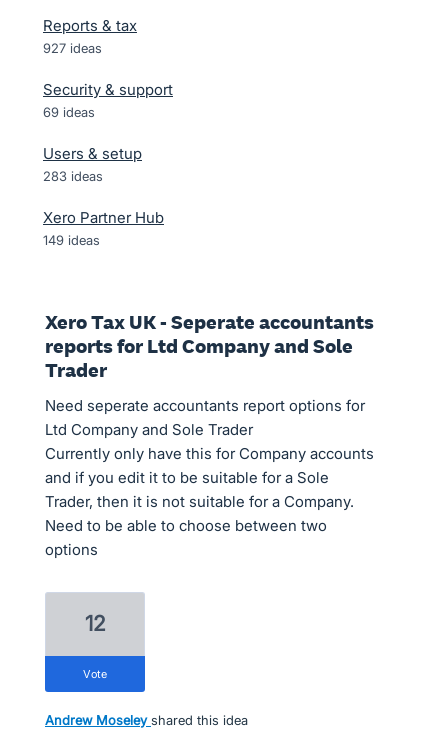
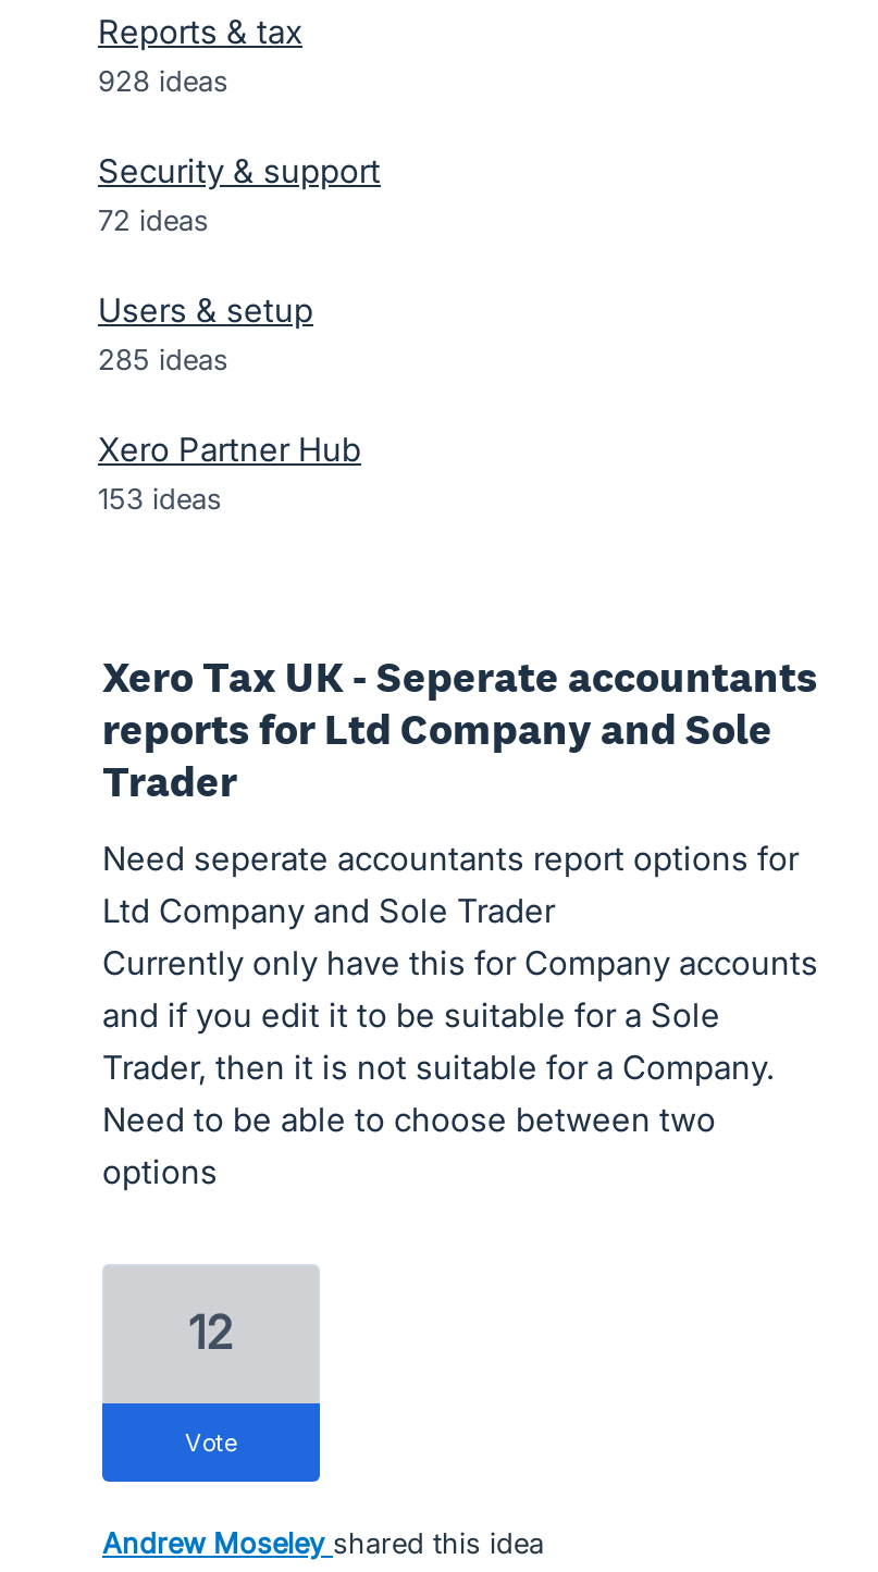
[43,40,102,56] 927 ideas -> [98,63,228,98] 928 ideas
[43,104,95,120] 69 ideas -> [98,202,209,237] 72 ideas
[43,168,103,184] 283 ideas -> [98,342,228,376] 285 ideas
[43,232,100,248] 149 ideas -> [98,481,222,516] 153 ideas

